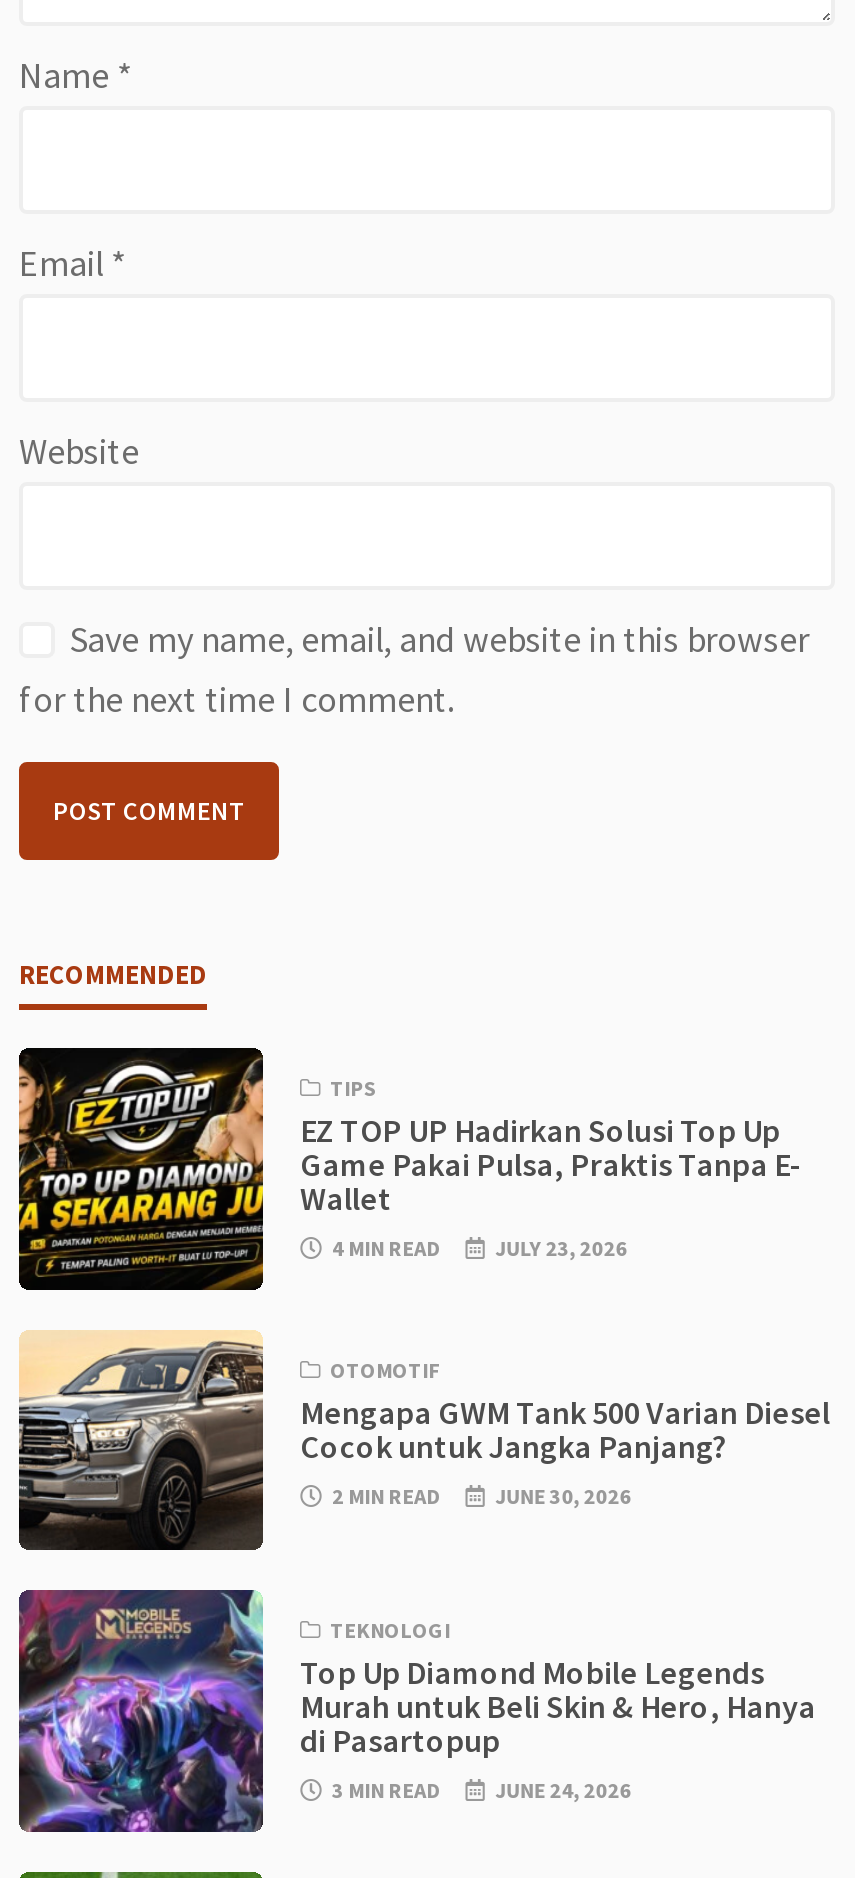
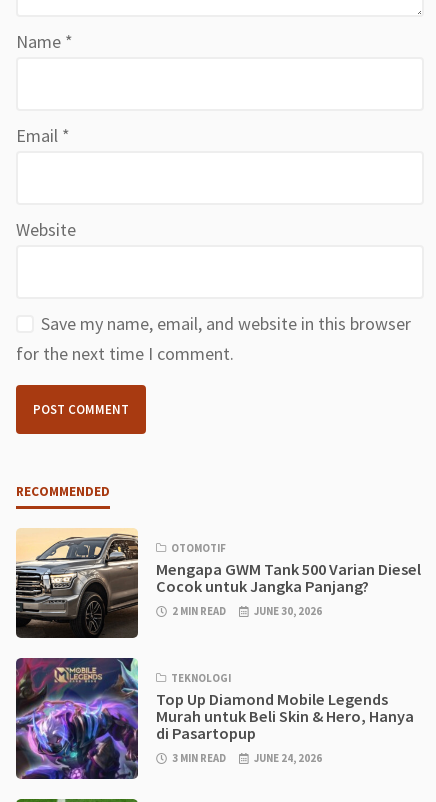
[17,1046,802,1292] [image] | TIPS | EZ TOP UP Hadirkan Solusi Top Up | Game Pakai Pulsa, Praktis Tanpa E- | Wallet | 4 MIN READ | JULY 23, 2026 -> none

